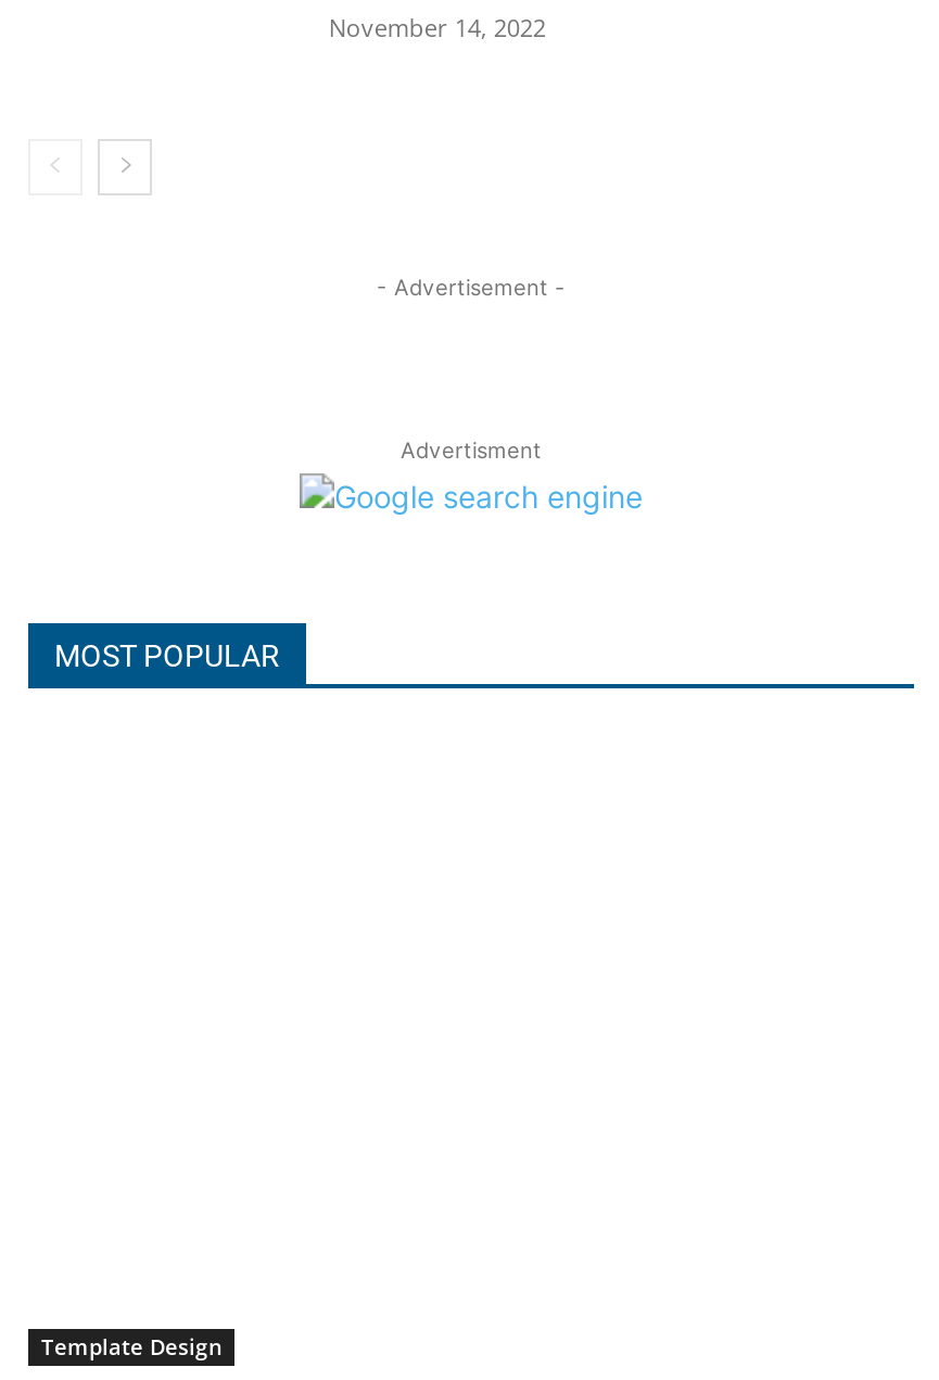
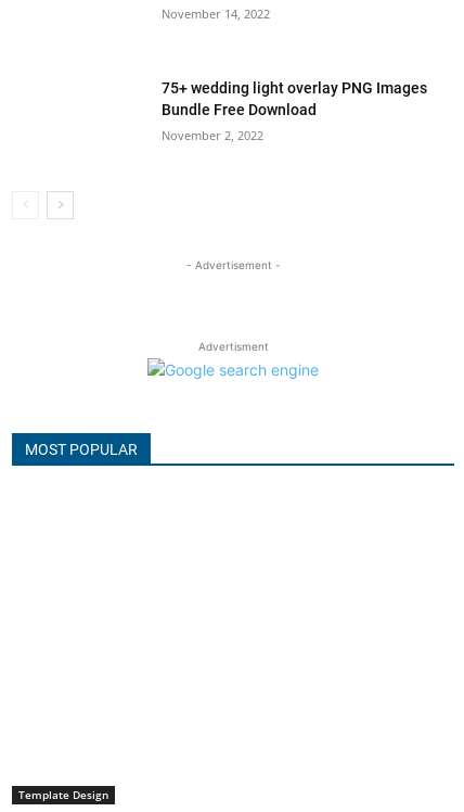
none -> [162,79,428,143] 75+ wedding light overlay PNG Images | Bundle Free Download | November 2, 2022

